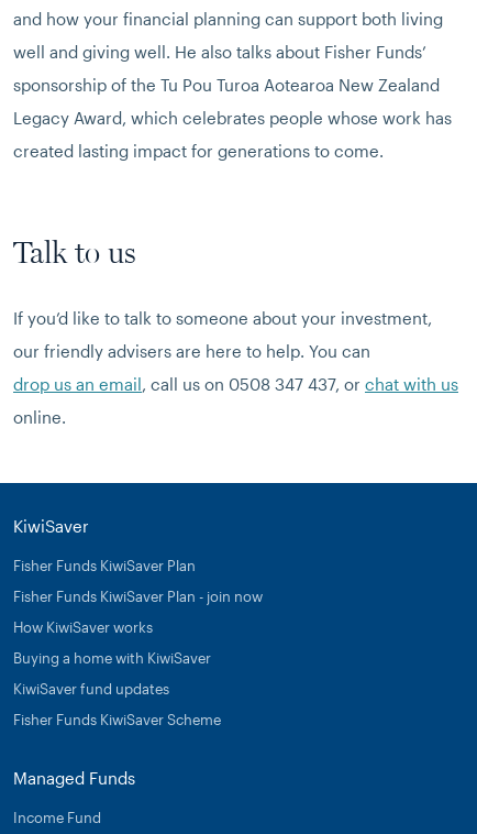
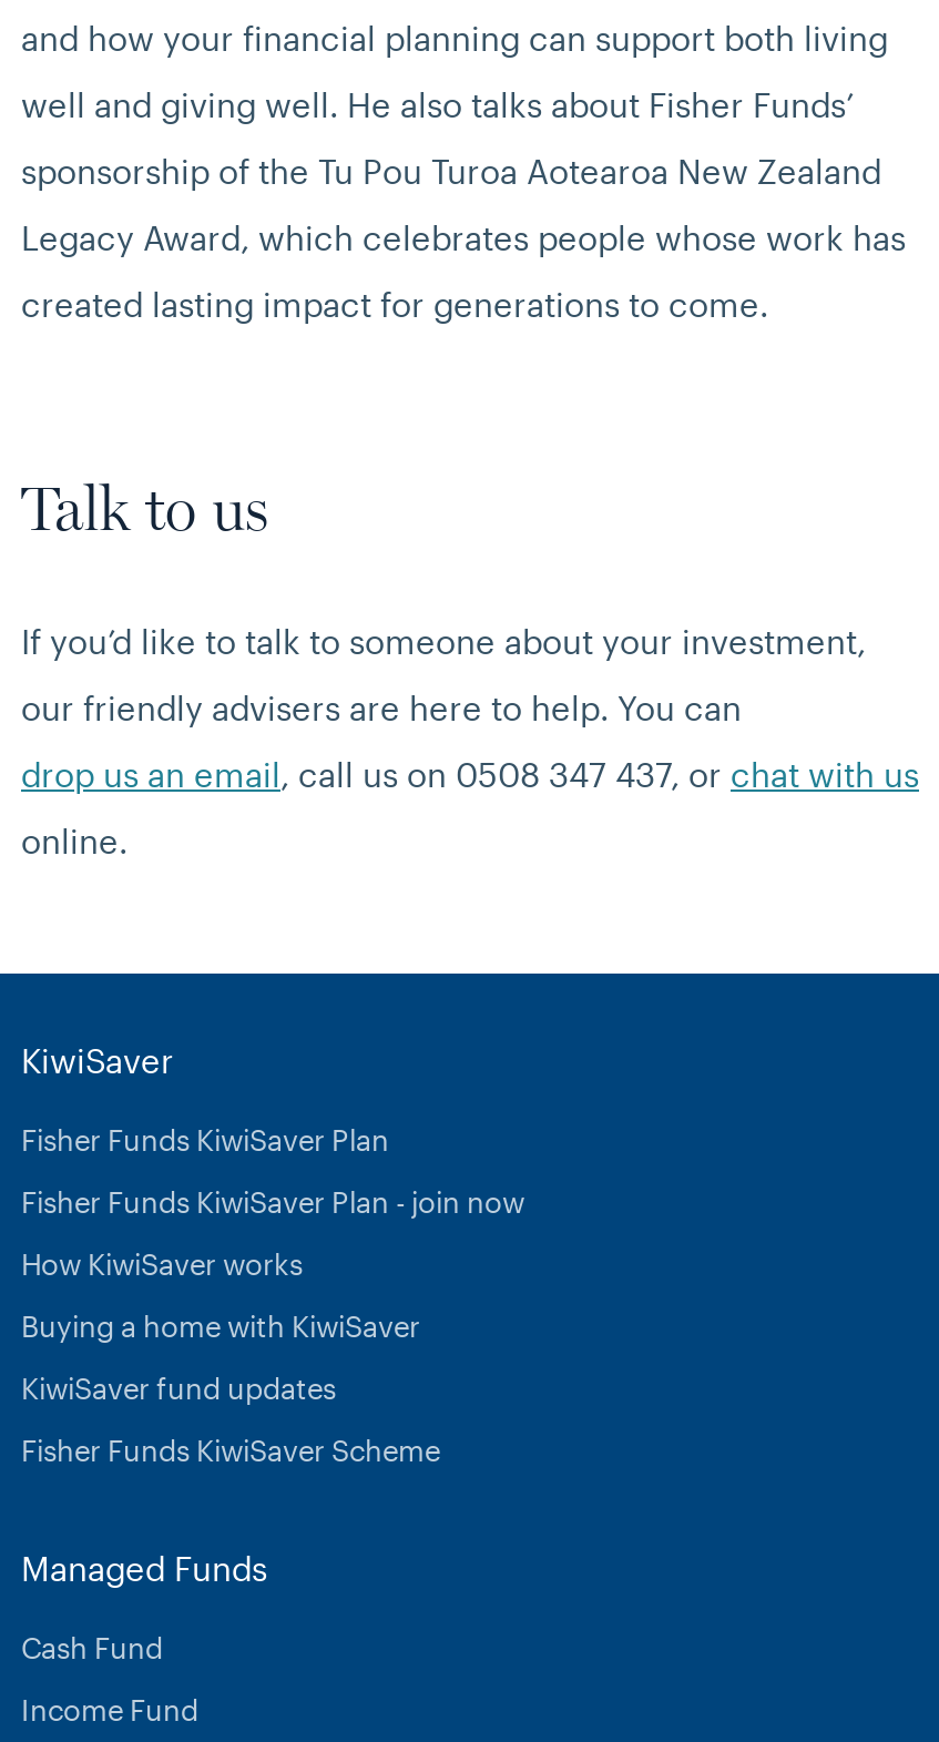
none -> [21,1630,163,1665] Cash Fund

